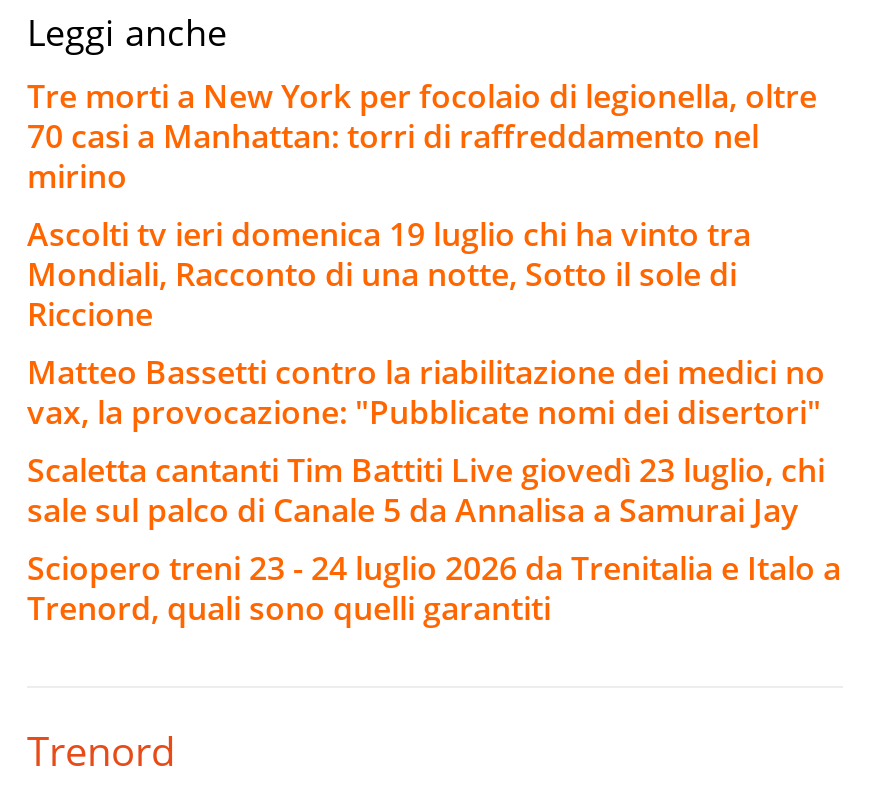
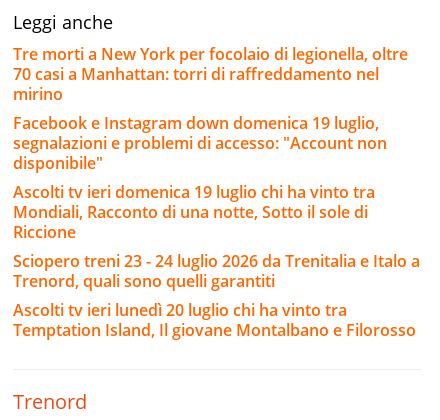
none -> [13,112,387,174] Facebook e Instagram down domenica 19 luglio, | segnalazioni e problemi di accesso: "Account non | disponibile"
moved [27,213,751,337] -> [13,181,375,243]: Ascolti tv ieri domenica 19 luglio chi ha vinto tra | Mondiali, Racconto di una notte, Sotto il sole di | Riccione
[27,351,825,533] Matteo Bassetti contro la riabilitazione dei medici no | vax, la provocazione: "Pubblicate nomi dei disertori" | Scaletta cantanti Tim Battiti Live giovedì 23 luglio, chi | sale sul palco di Canale 5 da Annalisa a Samurai Jay -> none
moved [27,547,841,631] -> [13,250,420,292]: Sciopero treni 23 - 24 luglio 2026 da Trenitalia e Italo a | Trenord, quali sono quelli garantiti
none -> [13,299,416,341] Ascolti tv ieri lunedì 20 luglio chi ha vinto tra | Temptation Island, Il giovane Montalbano e Filorosso

